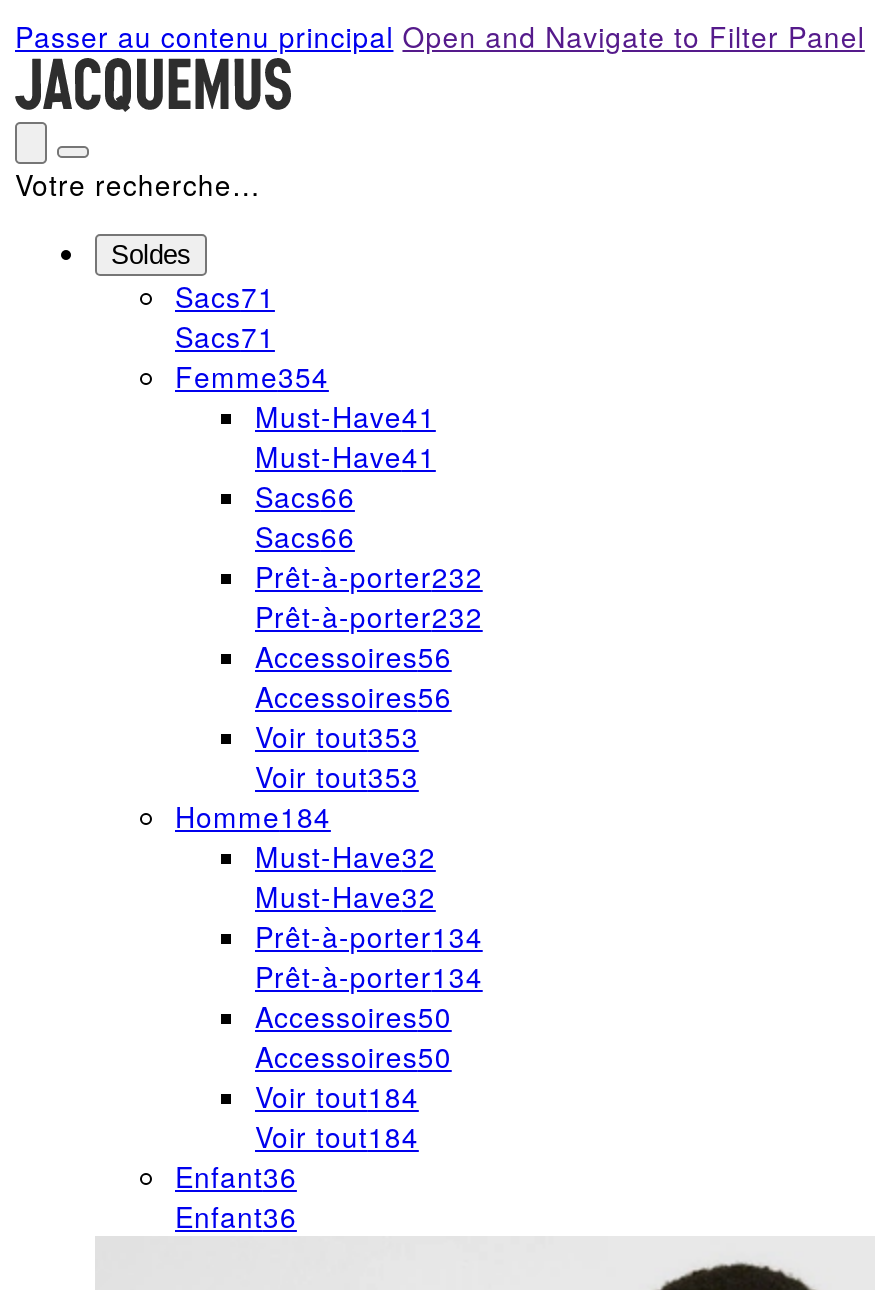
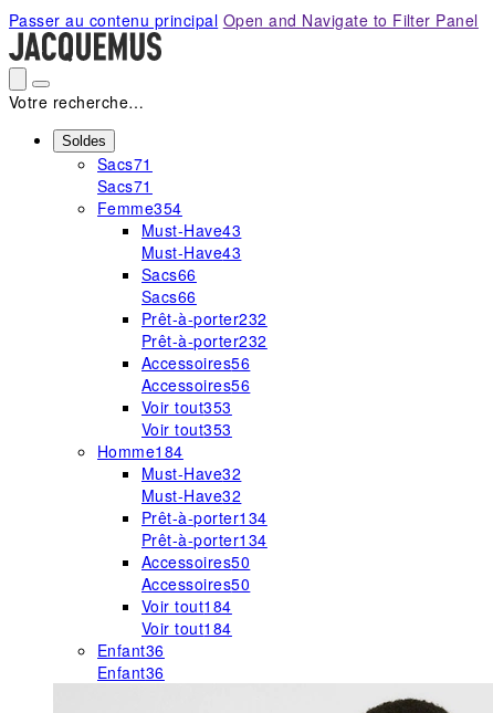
[255,396,436,436] Must-Have41 -> [141,219,241,241] Must-Have43
[255,436,436,476] Must-Have41 -> [141,241,241,263] Must-Have43

